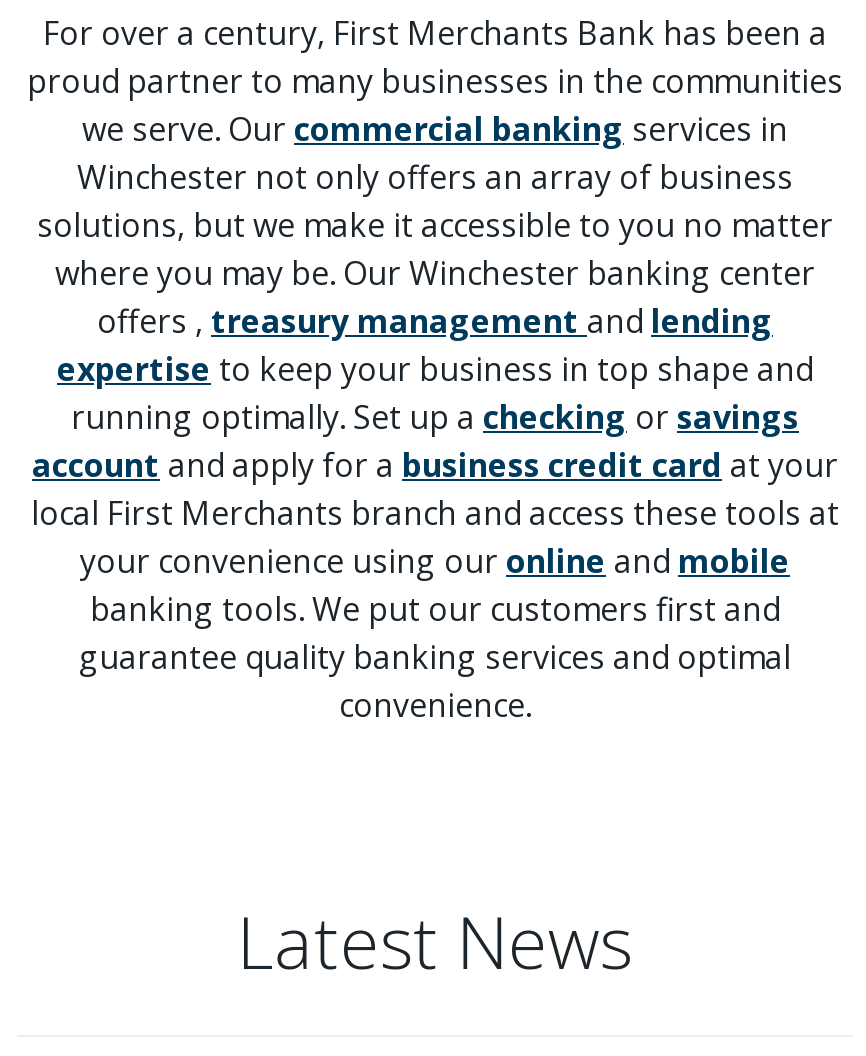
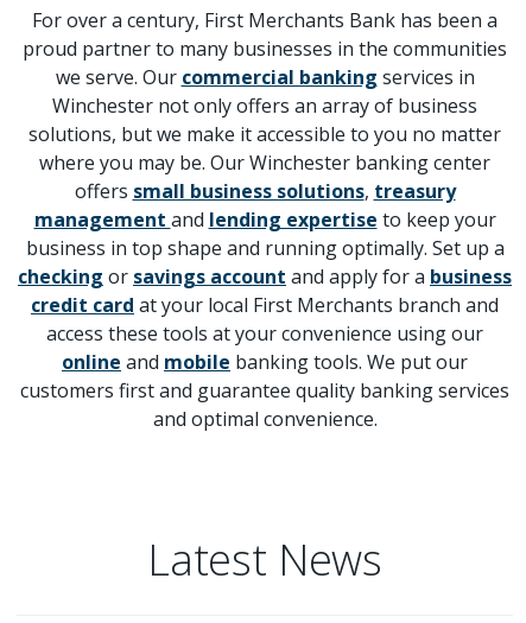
[31,299,839,727] offers , treasury management and lending | expertise to keep your business in top shape and | running optimally. Set up a checking or savings | account and apply for a business credit card at your | local First Merchants branch and access these tools at | your convenience using our online and mobile | banking tools. We put our customers first and | guarantee quality banking services and optimal | convenience. -> [18,178,512,432] offers small business solutions, treasury | management and lending expertise to keep your | business in top shape and running optimally. Set up a | checking or savings account and apply for a business | credit card at your local First Merchants branch and | access these tools at your convenience using our | online and mobile banking tools. We put our | customers first and guarantee quality banking services | and optimal convenience.

